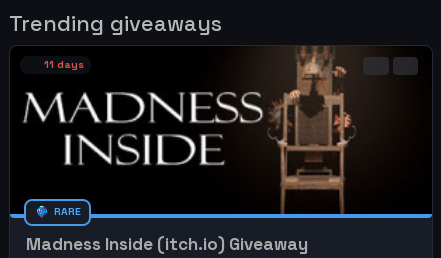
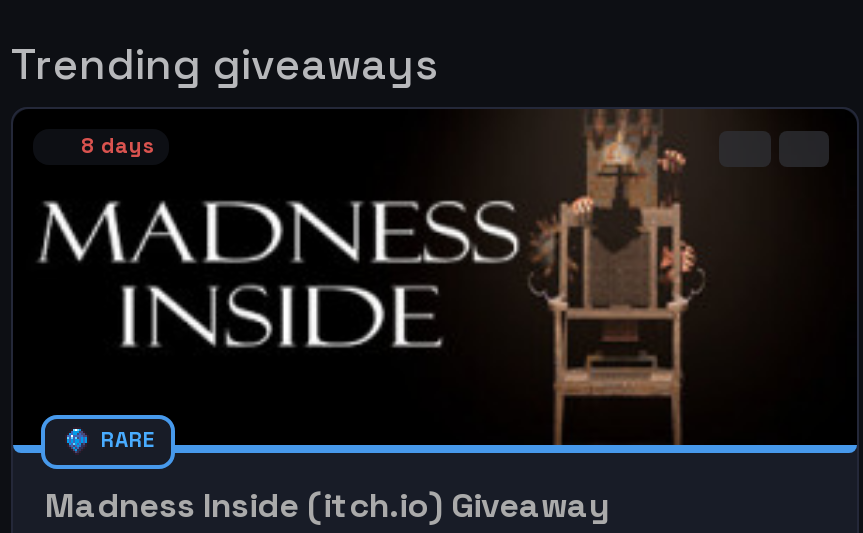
[44,58,84,71] 11 days -> [81,133,155,159] 8 days

